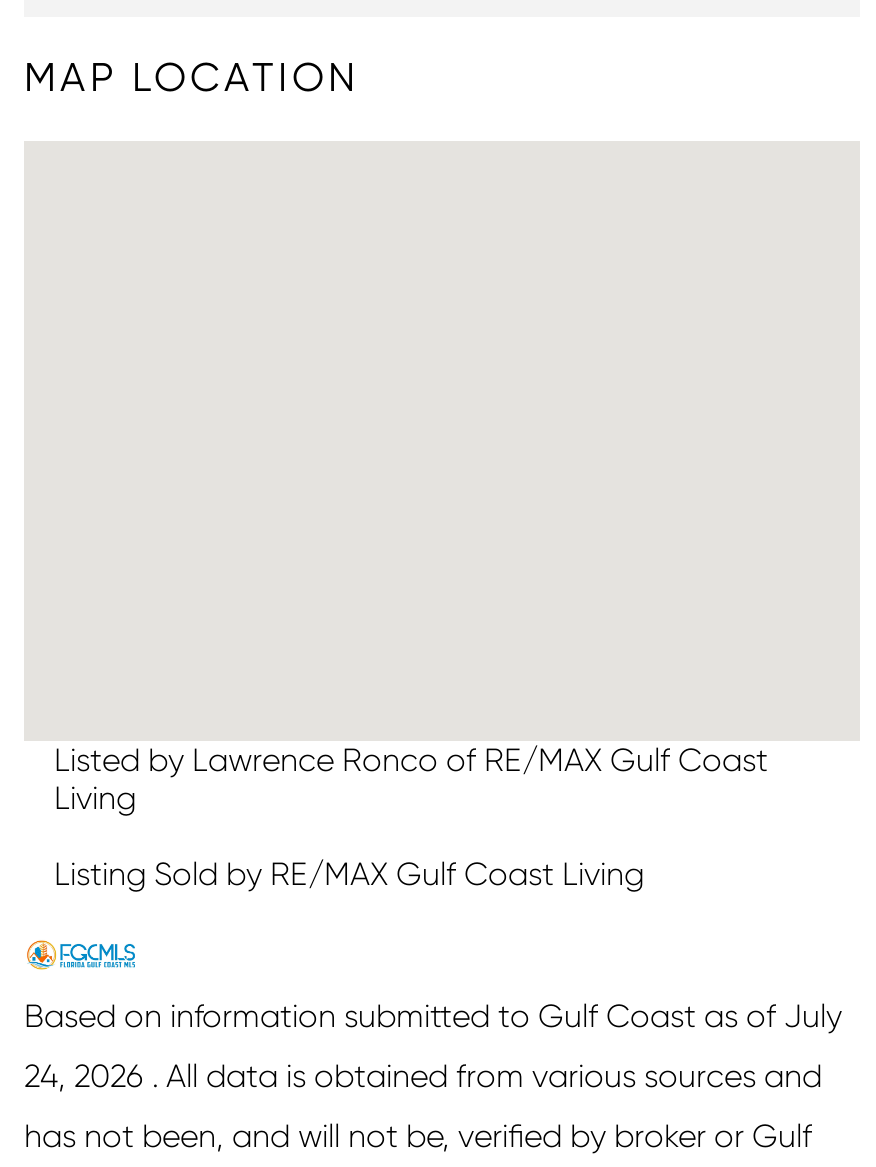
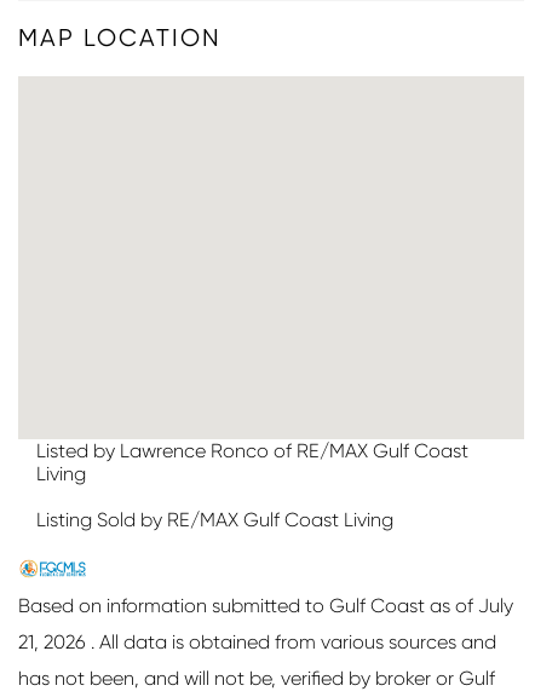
[24,1057,822,1095] 24, 2026 . All data is obtained from various sources and -> [18,631,496,654] 21, 2026 . All data is obtained from various sources and

